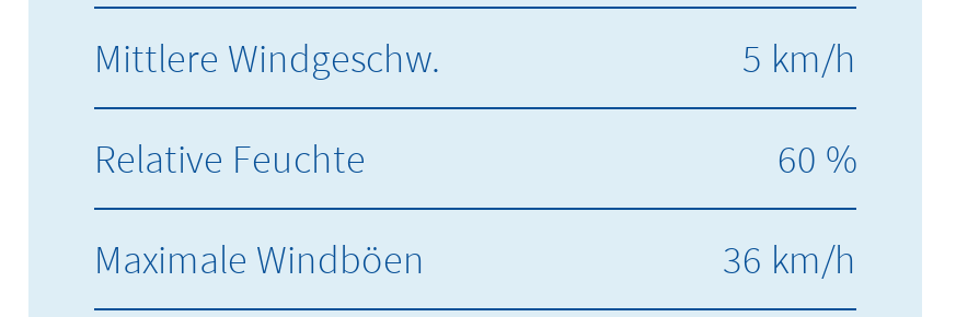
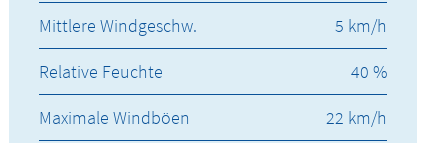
[778,134,856,184] 60 % -> [351,60,387,83] 40 %
[723,234,856,285] 36 km/h -> [326,106,387,129] 22 km/h

